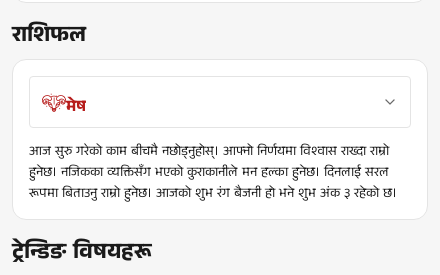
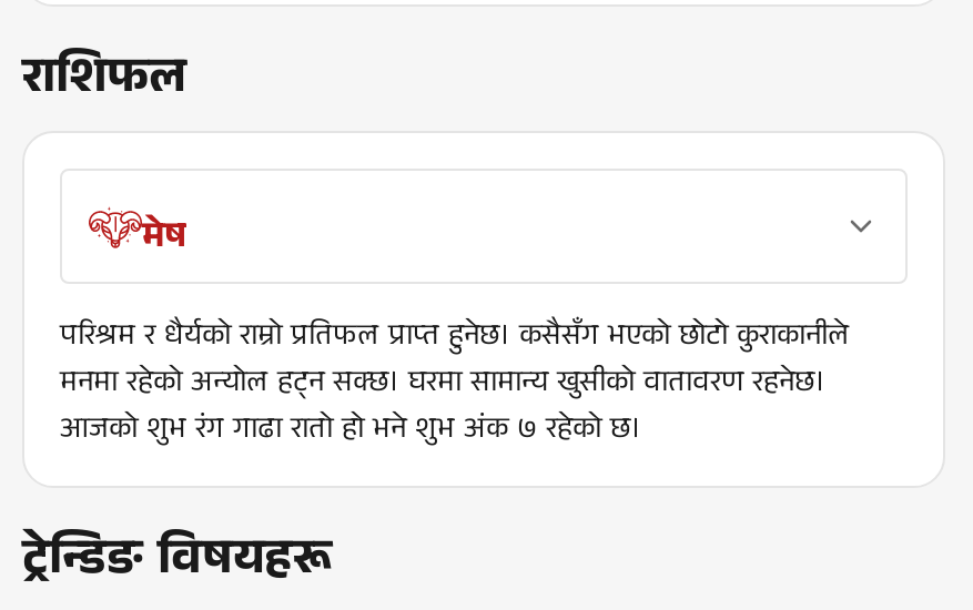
[29,142,397,200] आज सुरु गरेको काम बीचमै नछोड्नुहोस्। आफ्नो निर्णयमा विश्वास राख्दा राम्रो | हुनेछ। नजिकका व्यक्तिसँग भएको कुराकानीले मन हल्का हुनेछ। दिनलाई सरल | रूपमा बिताउनु राम्रो हुनेछ। आजको शुभ रंग बैजनी हो भने शुभ अंक ३ रहेको छ। -> [60,315,850,444] परिश्रम र धैर्यको राम्रो प्रतिफल प्राप्त हुनेछ। कसैसँग भएको छोटो कुराकानीले | मनमा रहेको अन्योल हट्न सक्छ। घरमा सामान्य खुसीको वातावरण रहनेछ। | आजको शुभ रंग गाढा रातो हो भने शुभ अंक ७ रहेको छ।

